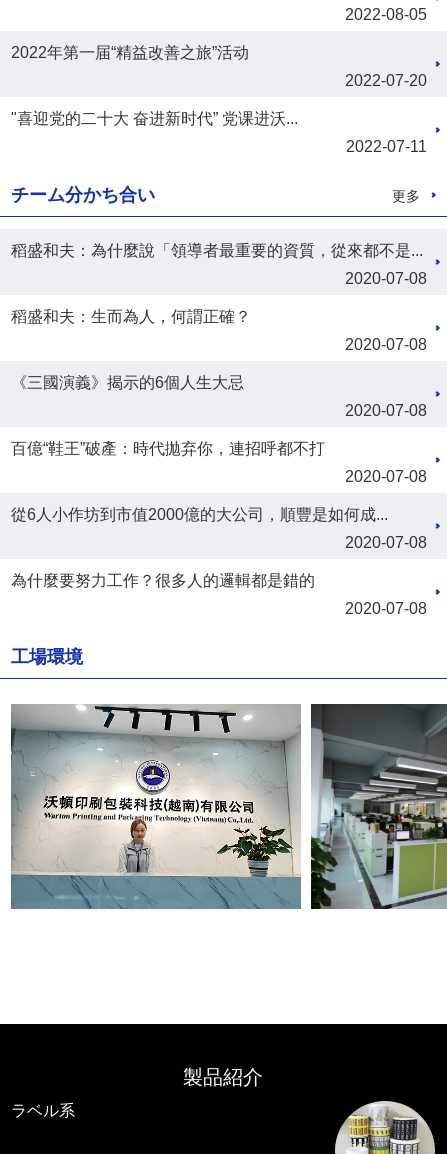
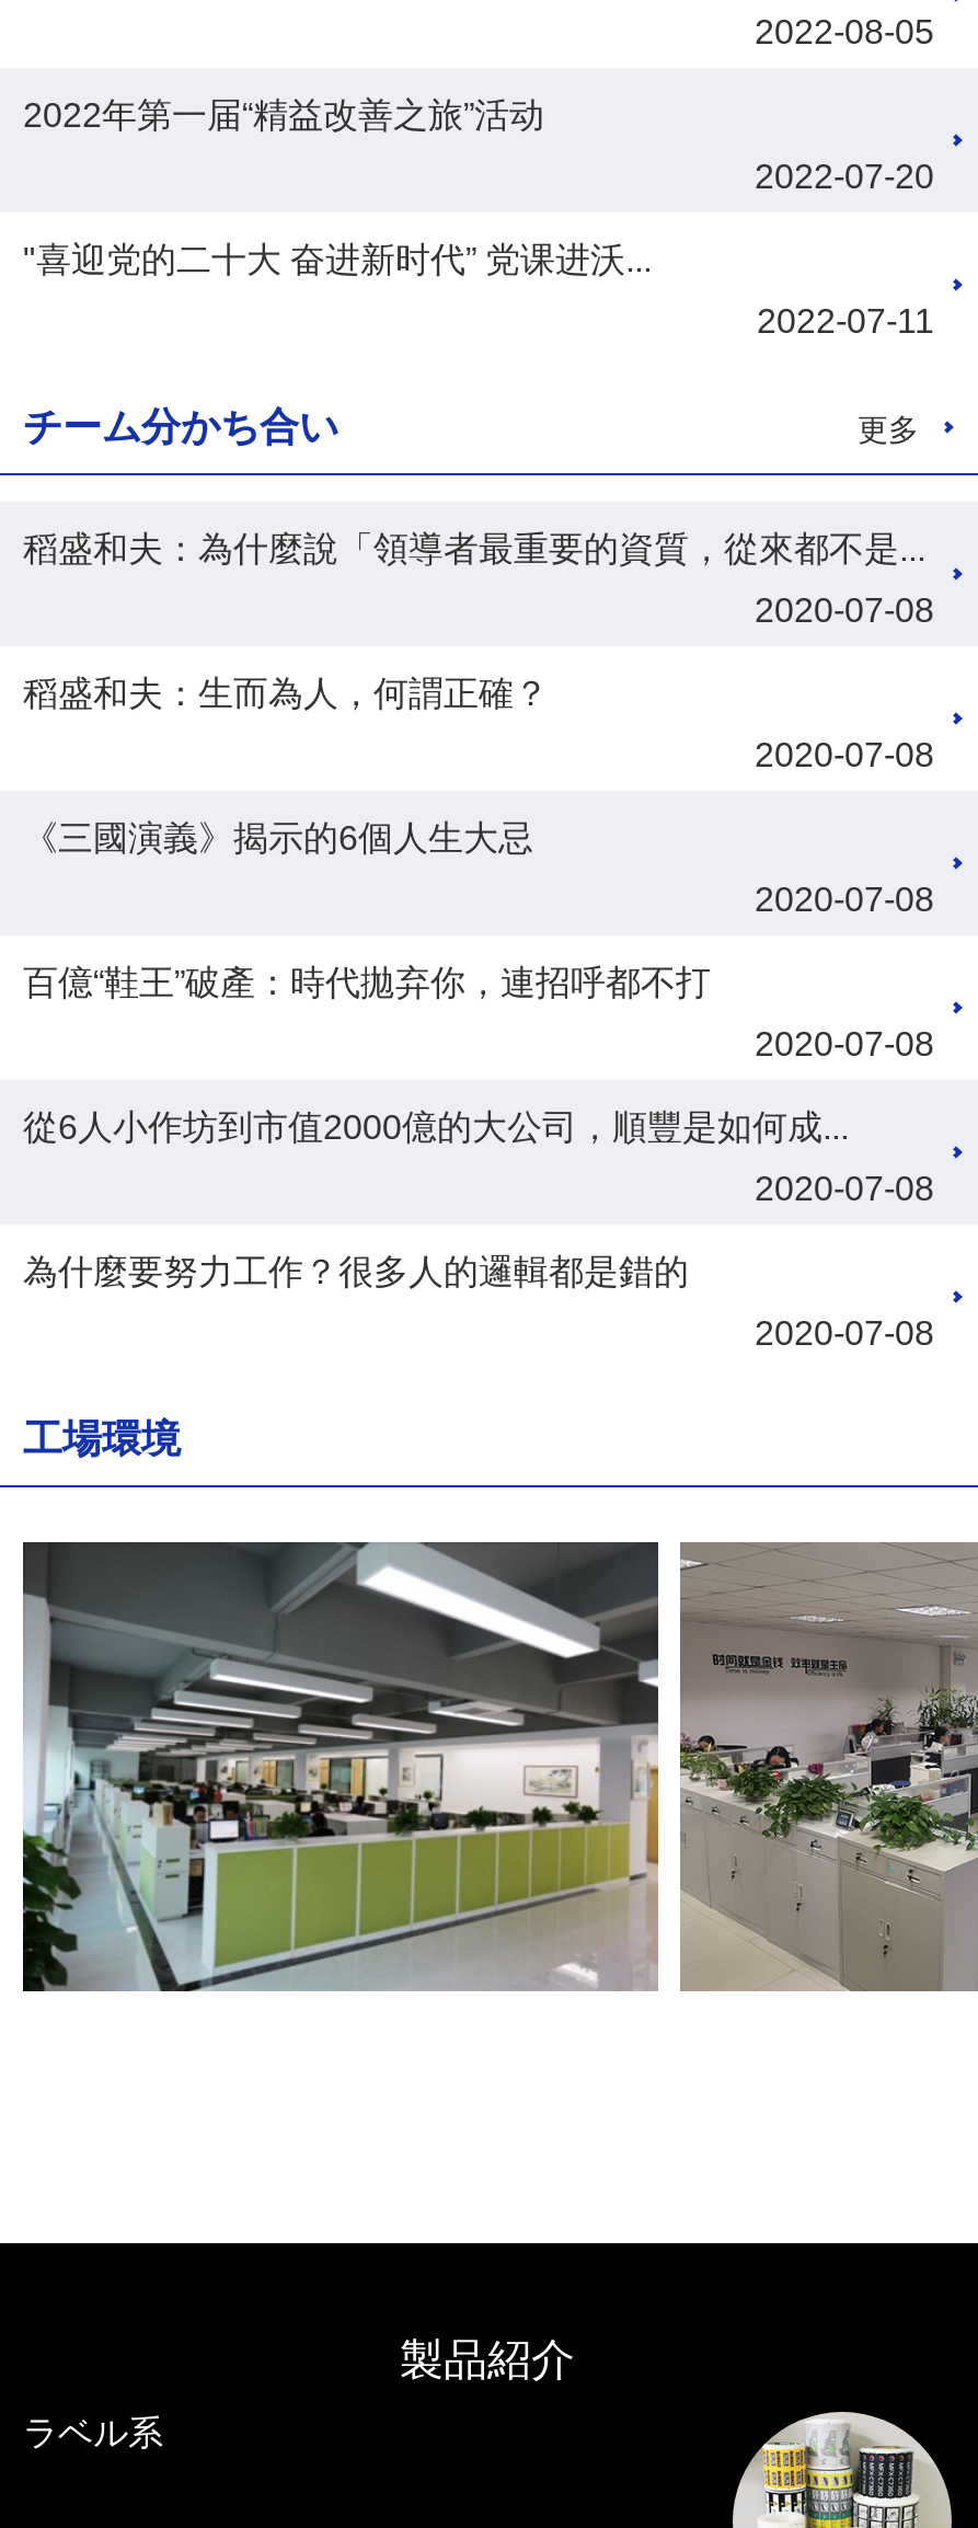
[10,704,301,910] [image] -> [21,1540,658,1993] [image]
[311,704,444,909] [image] -> [678,1542,971,1991] [image]

